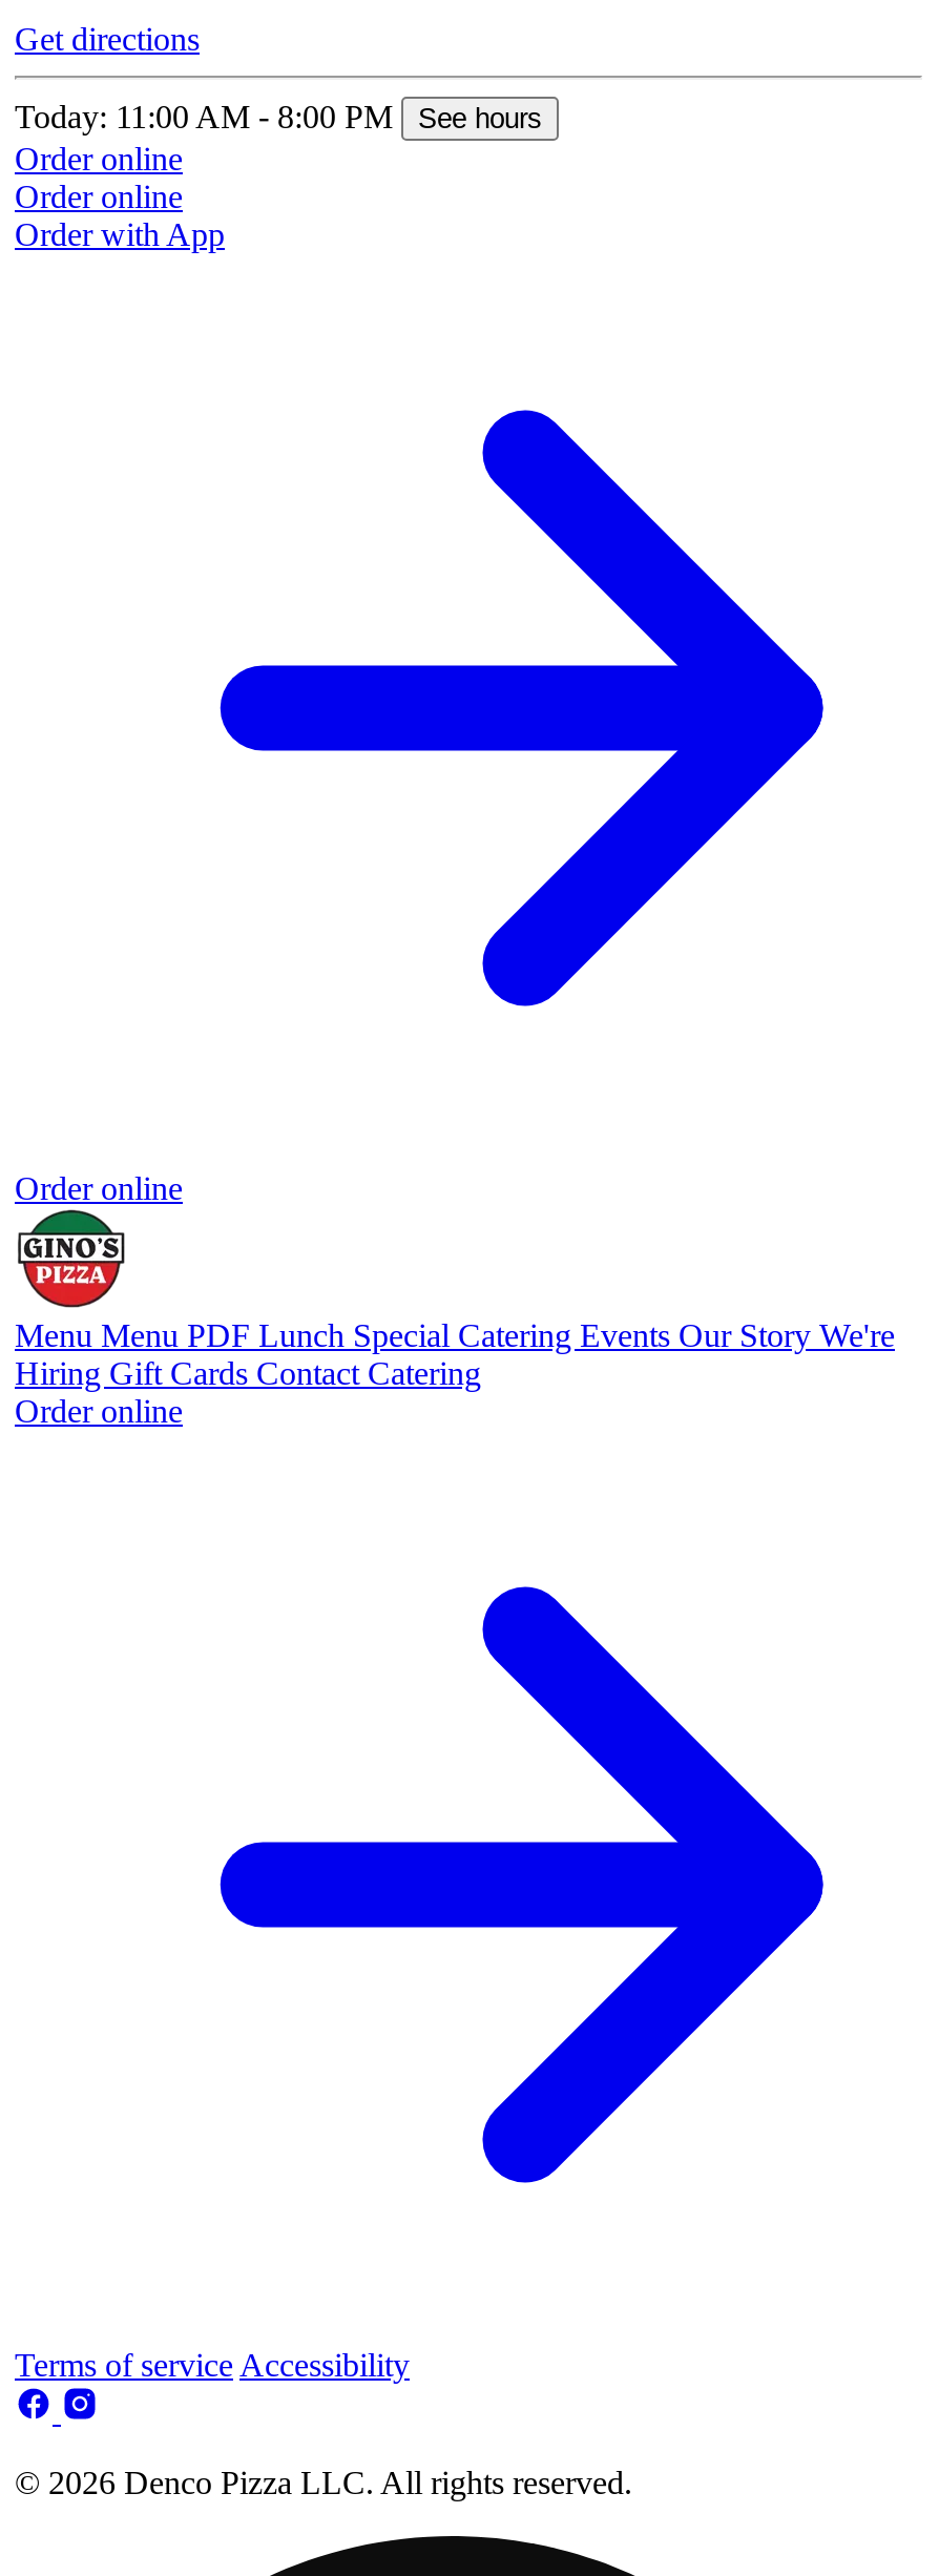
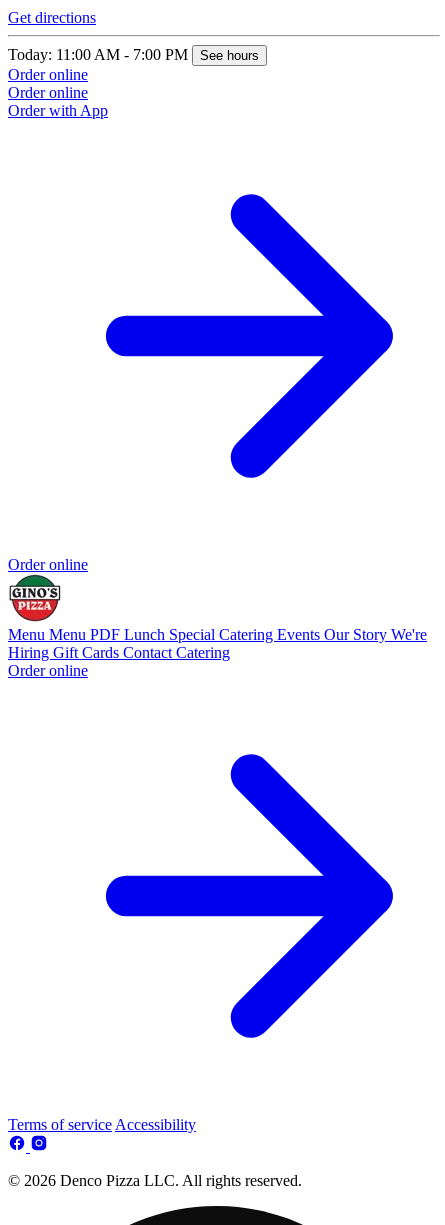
[15,98,542,134] Today: 11:00 AM - 8:00 PM See hours -> [8,46,259,63] Today: 11:00 AM - 7:00 PM See hours

